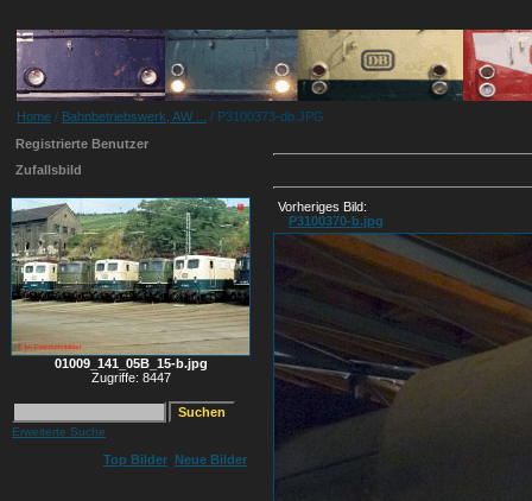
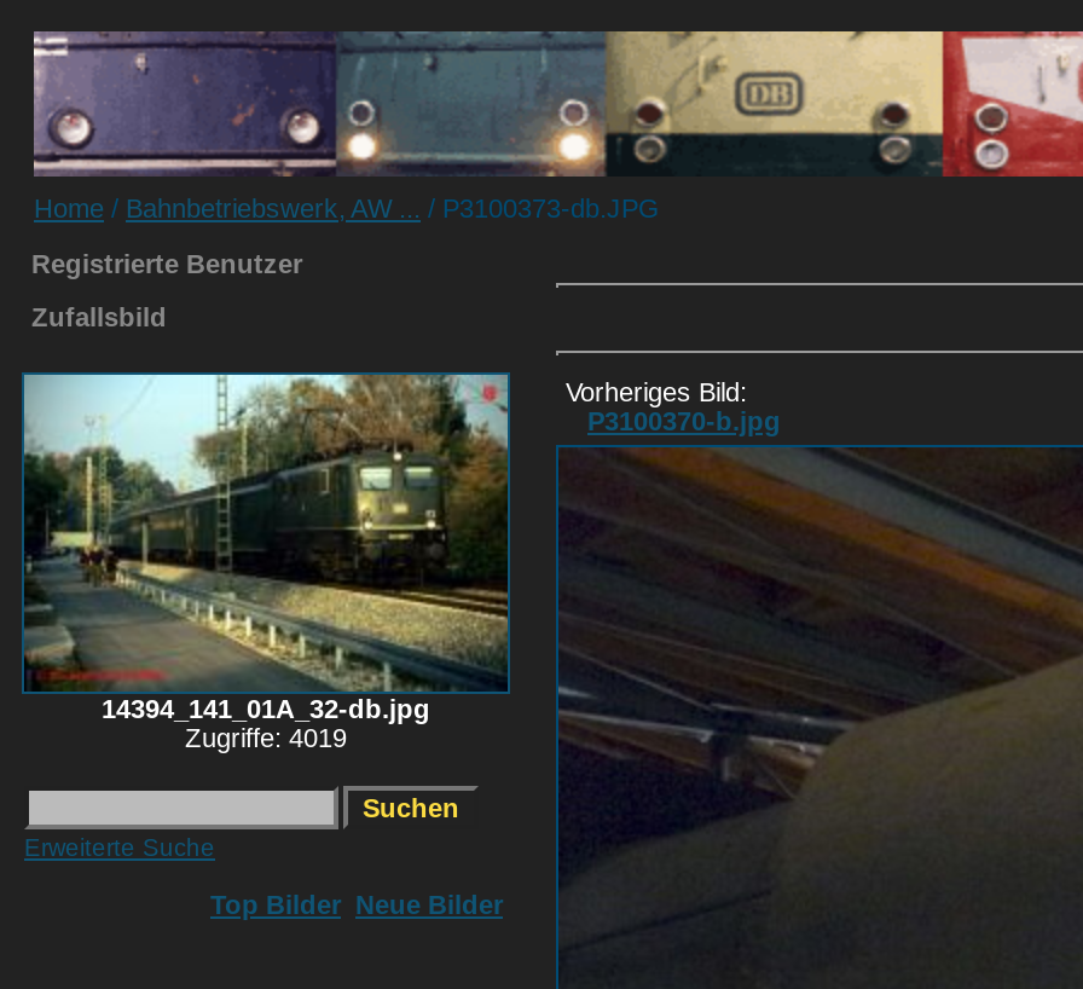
[11,197,251,385] [image] | 01009_141_05B_15-b.jpg | Zugriffe: 8447 -> [24,372,510,752] [image] | 14394_141_01A_32-db.jpg | Zugriffe: 4019

